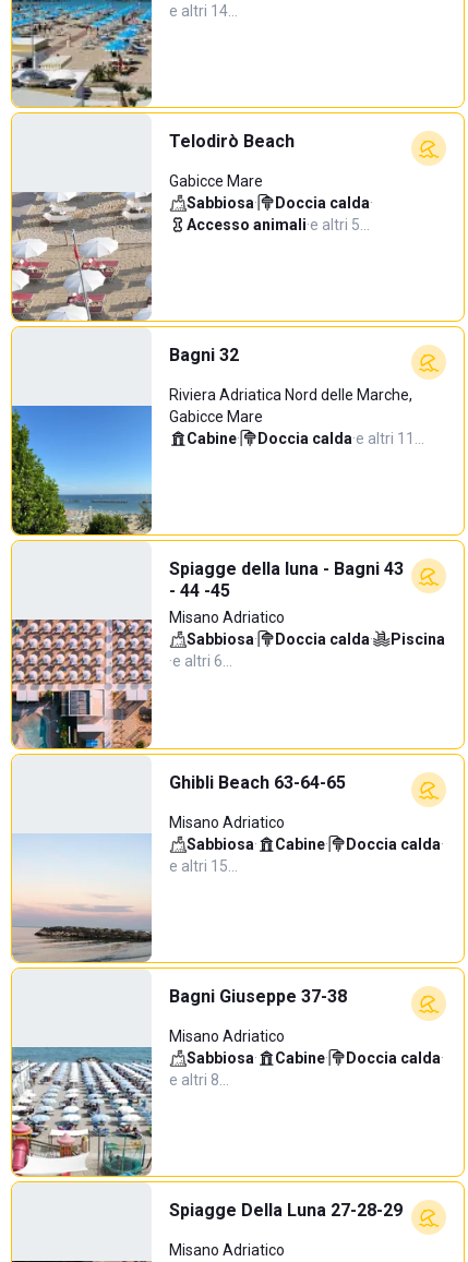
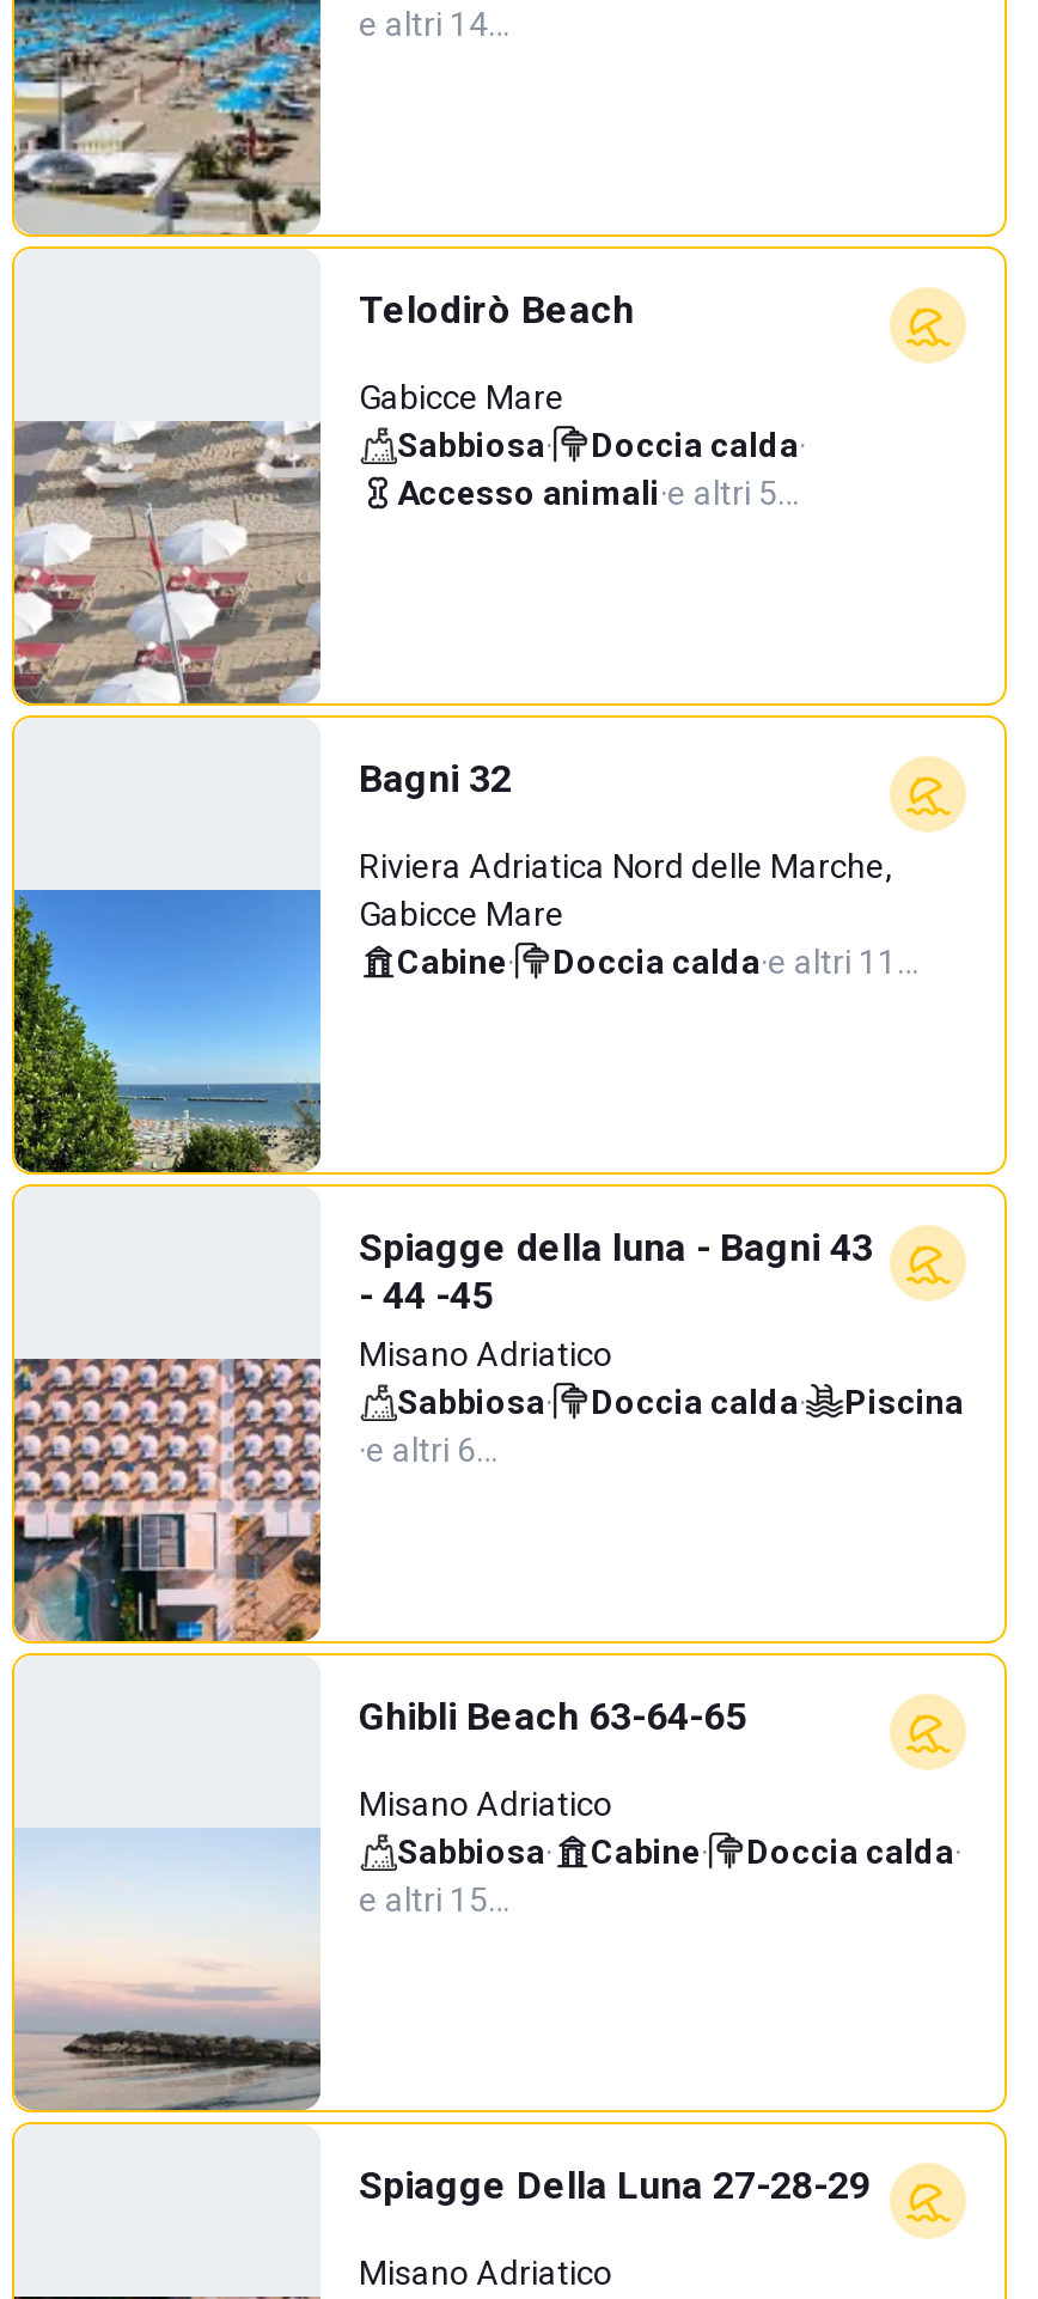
[11,986,444,1177] [image] | Bagni Giuseppe 37-38 | Misano Adriatico | Sabbiosa· | Cabine· | Doccia calda· | e altri 8… -> none

